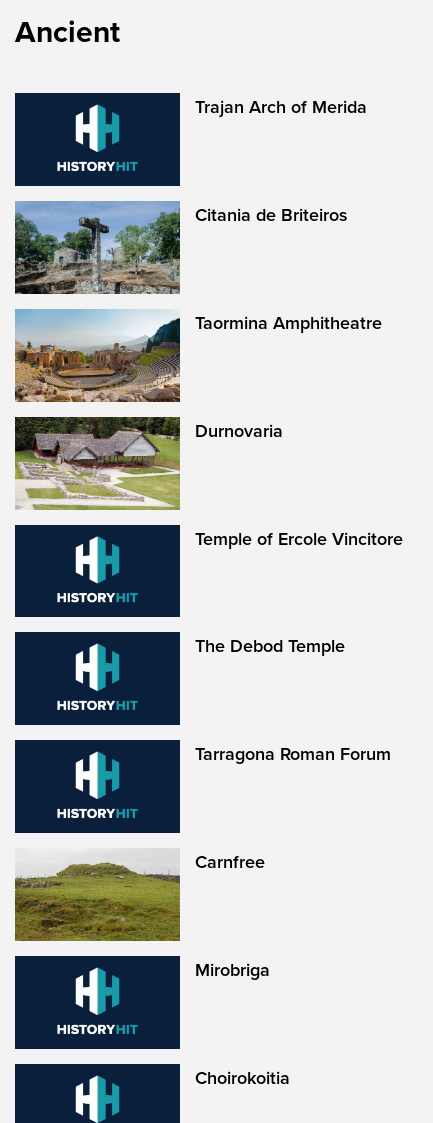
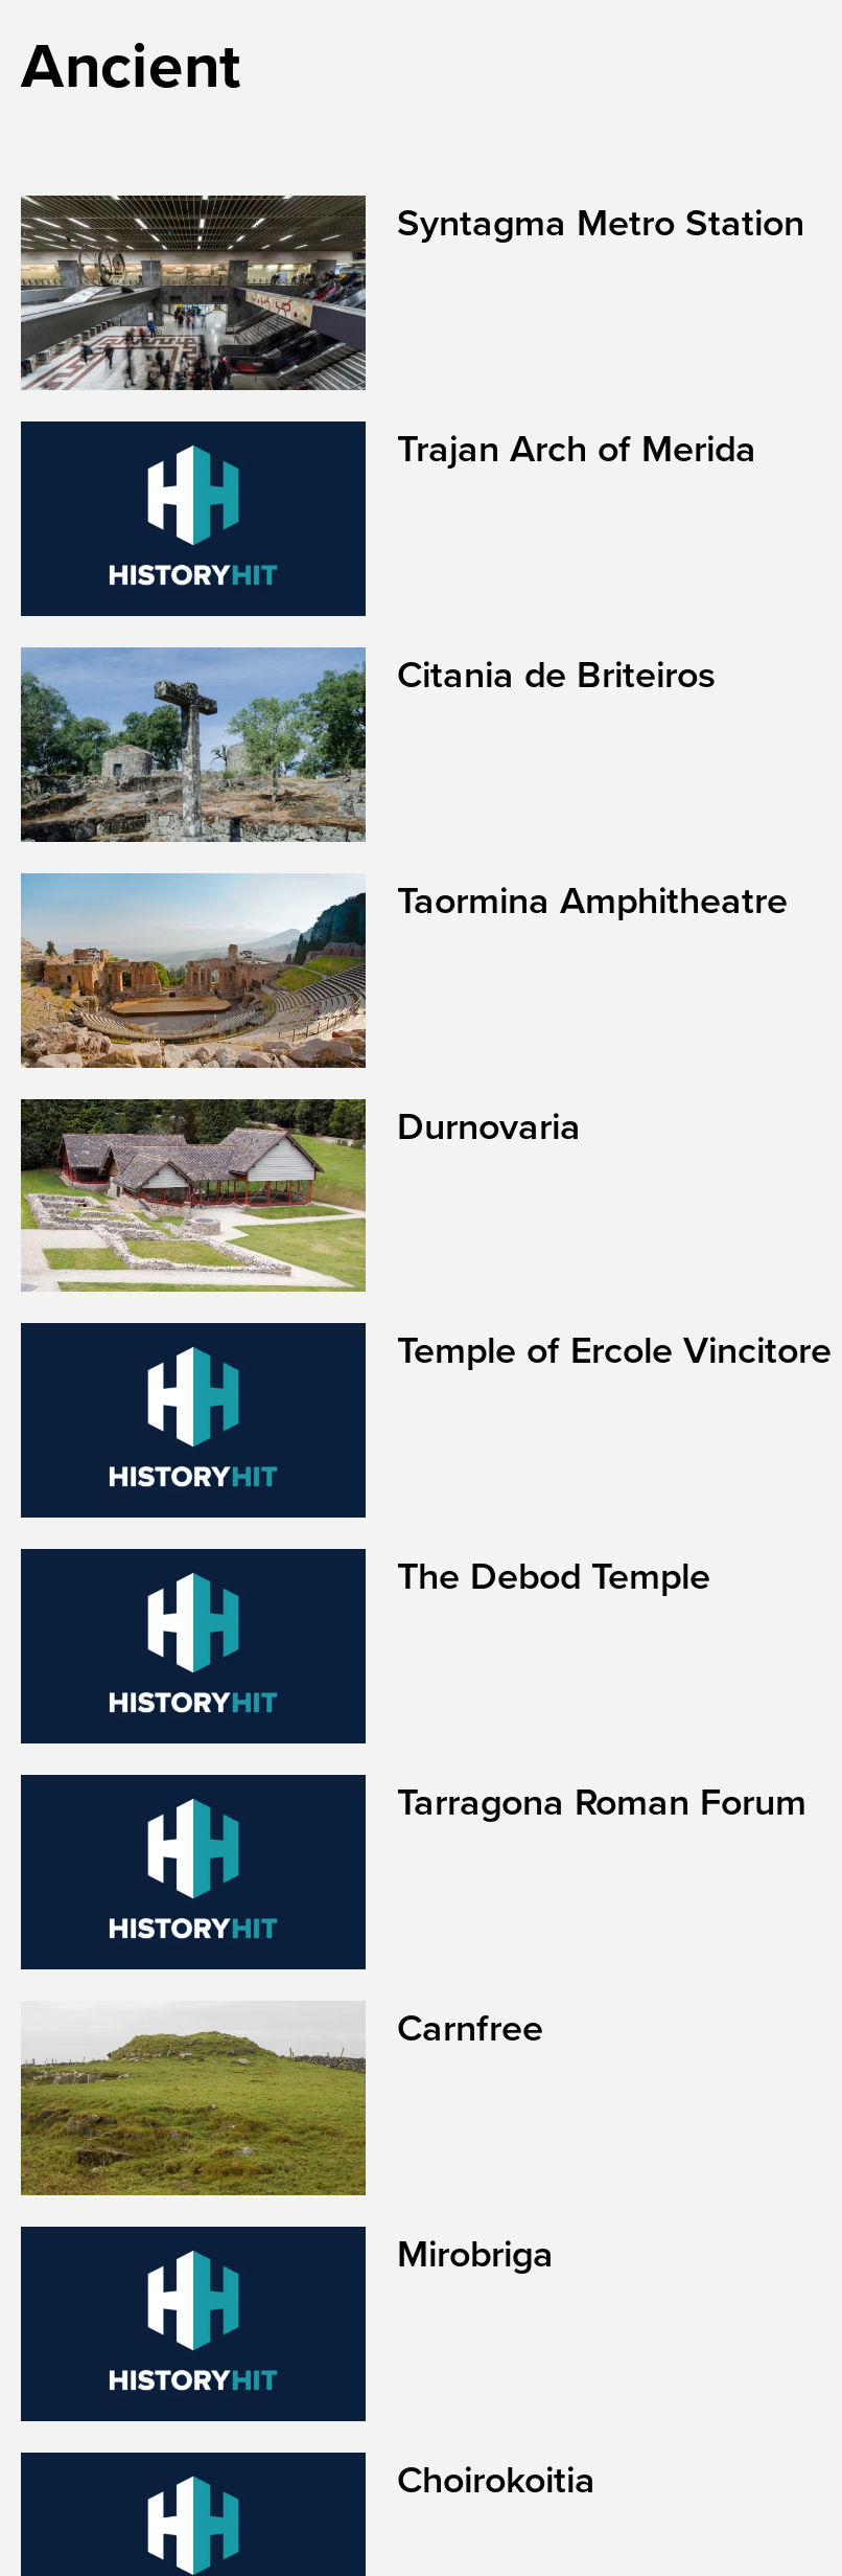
none -> [19,193,804,392] [image] | Syntagma Metro Station

